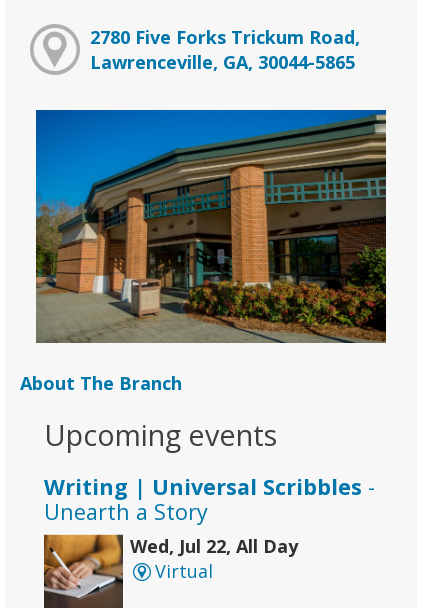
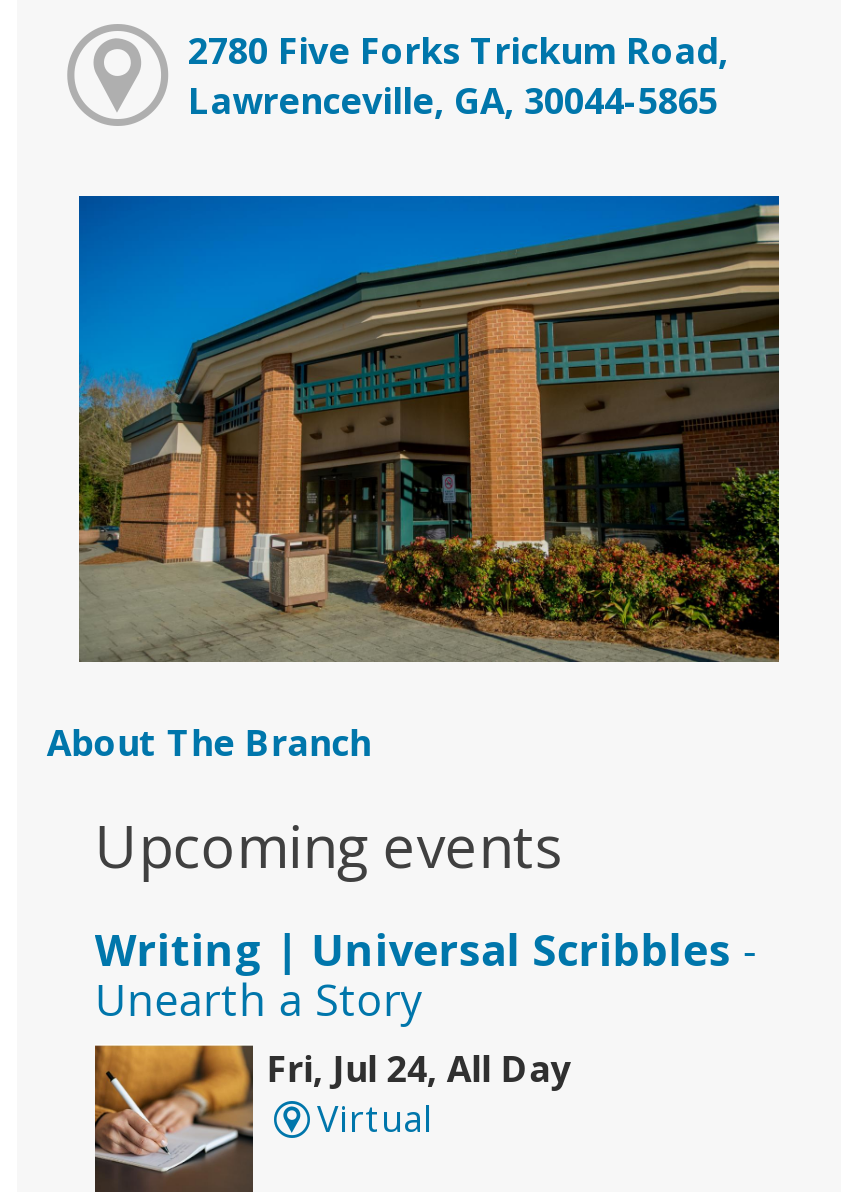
[130,534,298,558] Wed, Jul 22, All Day -> [267,1045,571,1093] Fri, Jul 24, All Day

